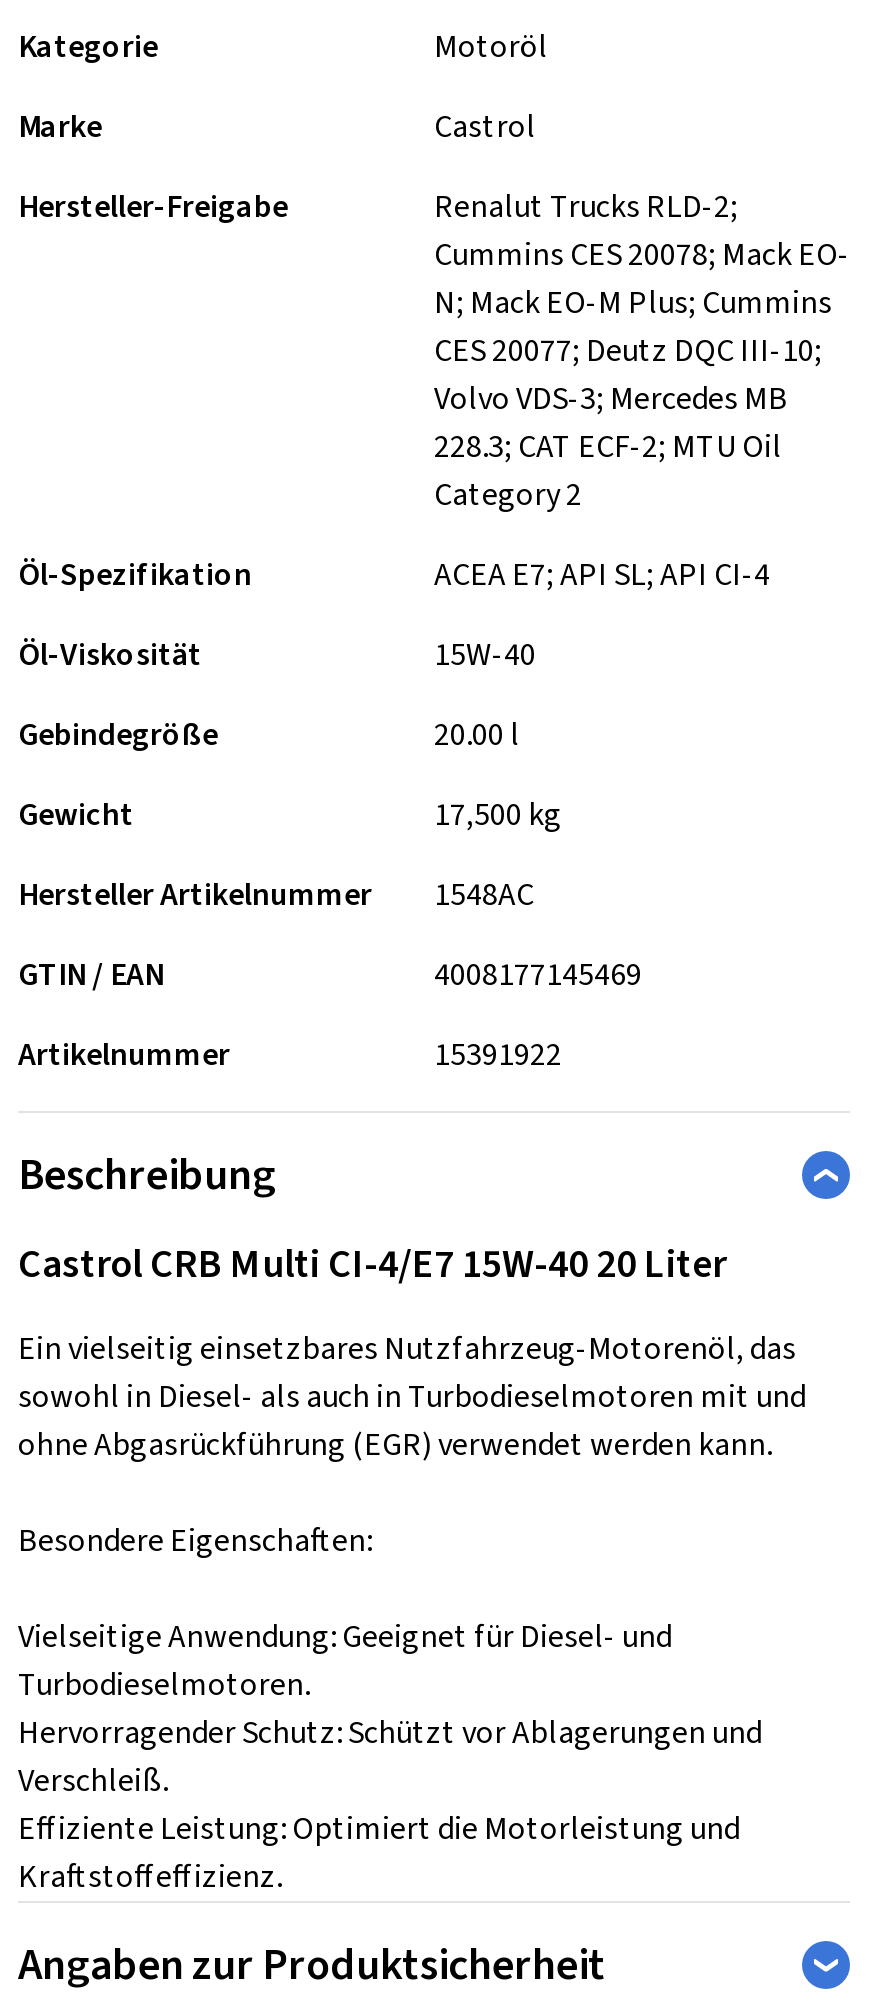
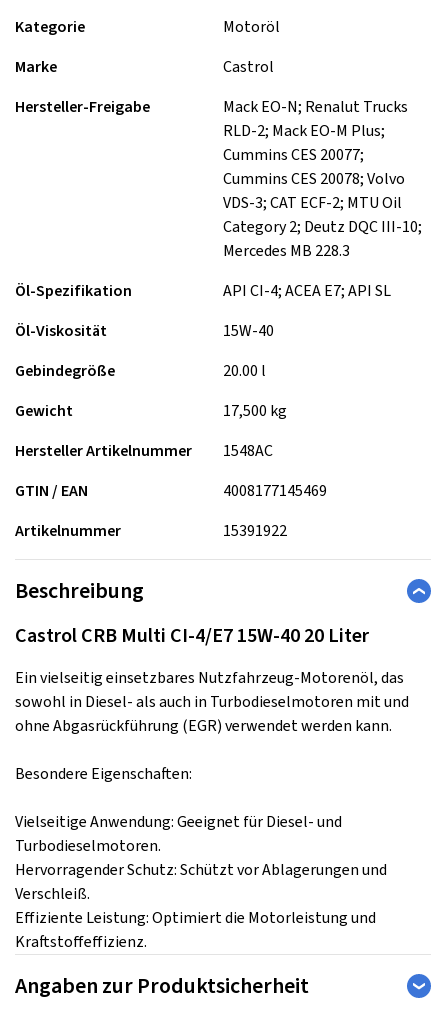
[434,184,850,516] Renalut Trucks RLD-2; | Cummins CES 20078; Mack EO- | N; Mack EO-M Plus; Cummins | CES 20077; Deutz DQC III-10; | Volvo VDS-3; Mercedes MB | 228.3; CAT ECF-2; MTU Oil | Category 2 -> [223,96,422,262] Mack EO-N; Renalut Trucks | RLD-2; Mack EO-M Plus; | Cummins CES 20077; | Cummins CES 20078; Volvo | VDS-3; CAT ECF-2; MTU Oil | Category 2; Deutz DQC III-10; | Mercedes MB 228.3
[434,552,770,596] ACEA E7; API SL; API CI-4 -> [223,280,391,302] API CI-4; ACEA E7; API SL

